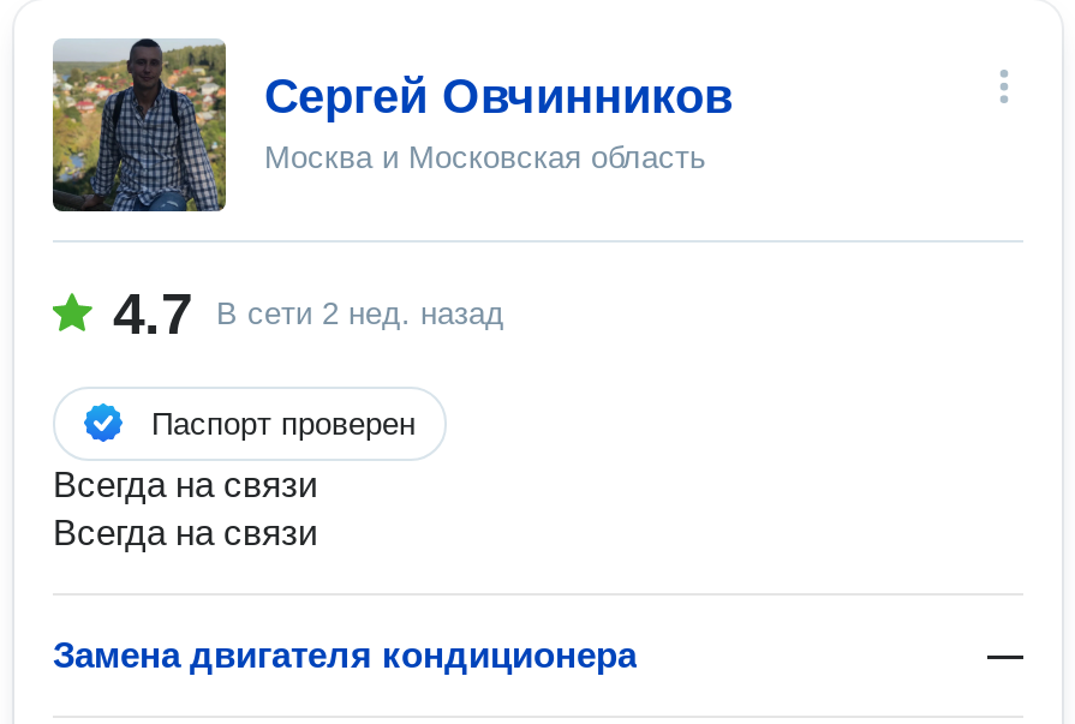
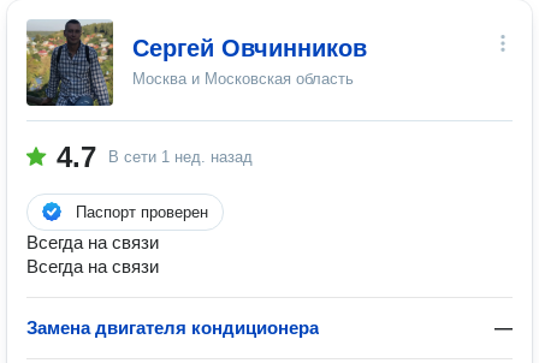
[216,295,504,331] В сети 2 нед. назад -> [108,148,253,166] В сети 1 нед. назад

